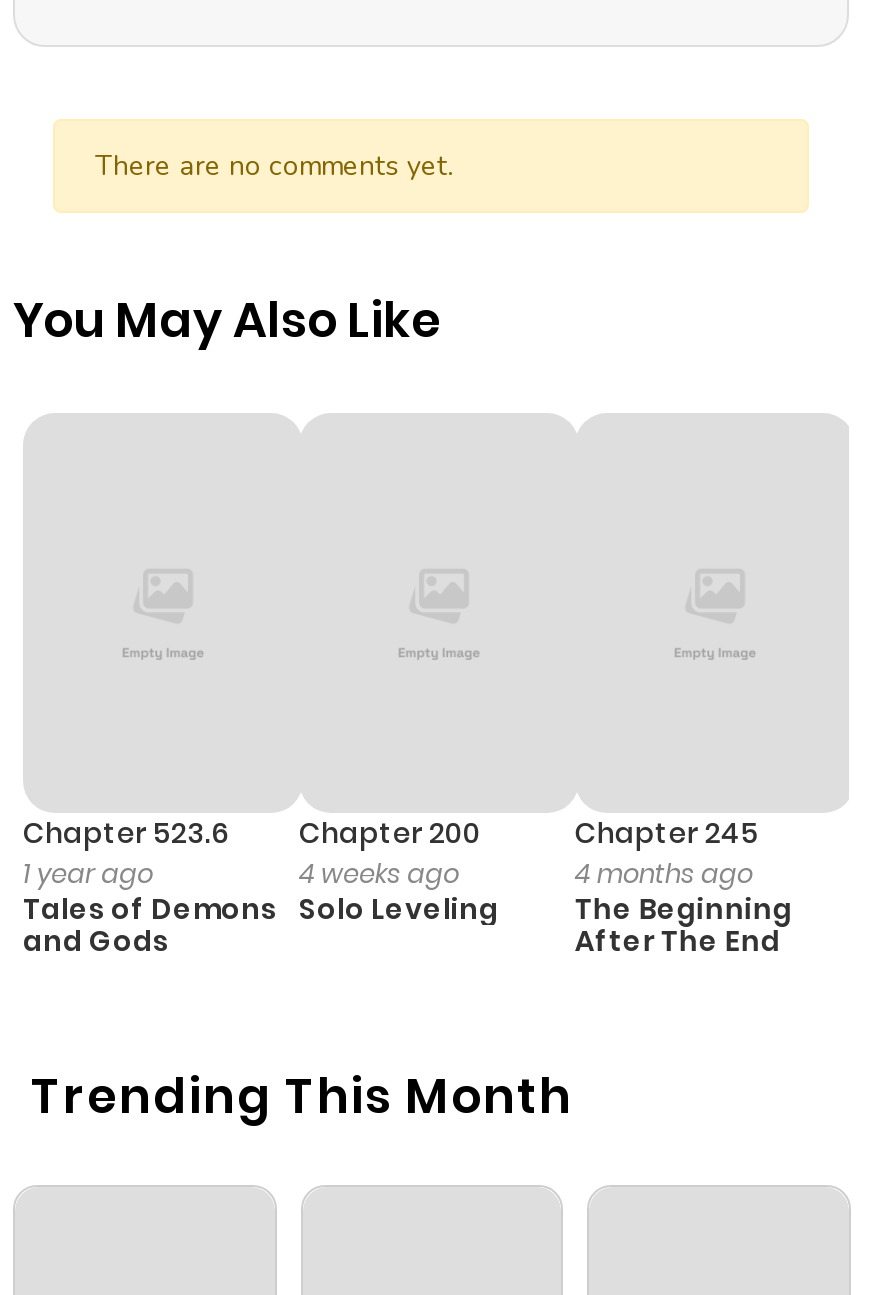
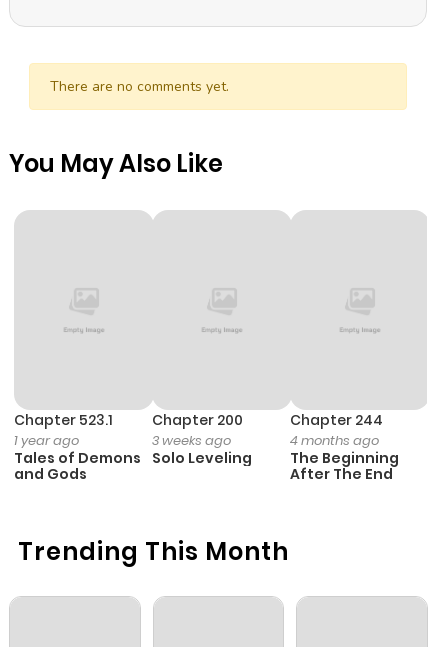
[23,813,481,853] Chapter 523.6 Chapter 200 -> [14,410,243,430] Chapter 523.1 Chapter 200
[575,813,759,853] Chapter 245 -> [290,410,383,430] Chapter 244
[299,855,459,893] 4 weeks ago -> [152,431,231,450] 3 weeks ago

